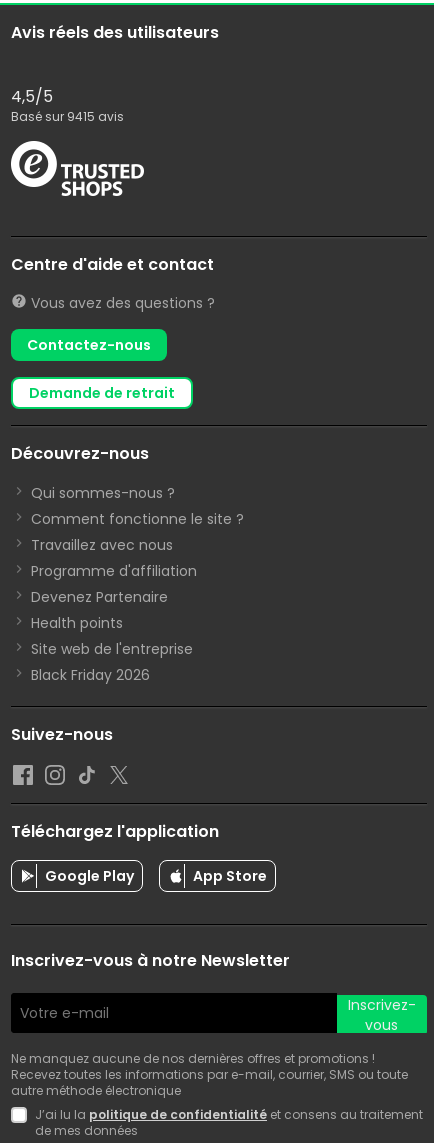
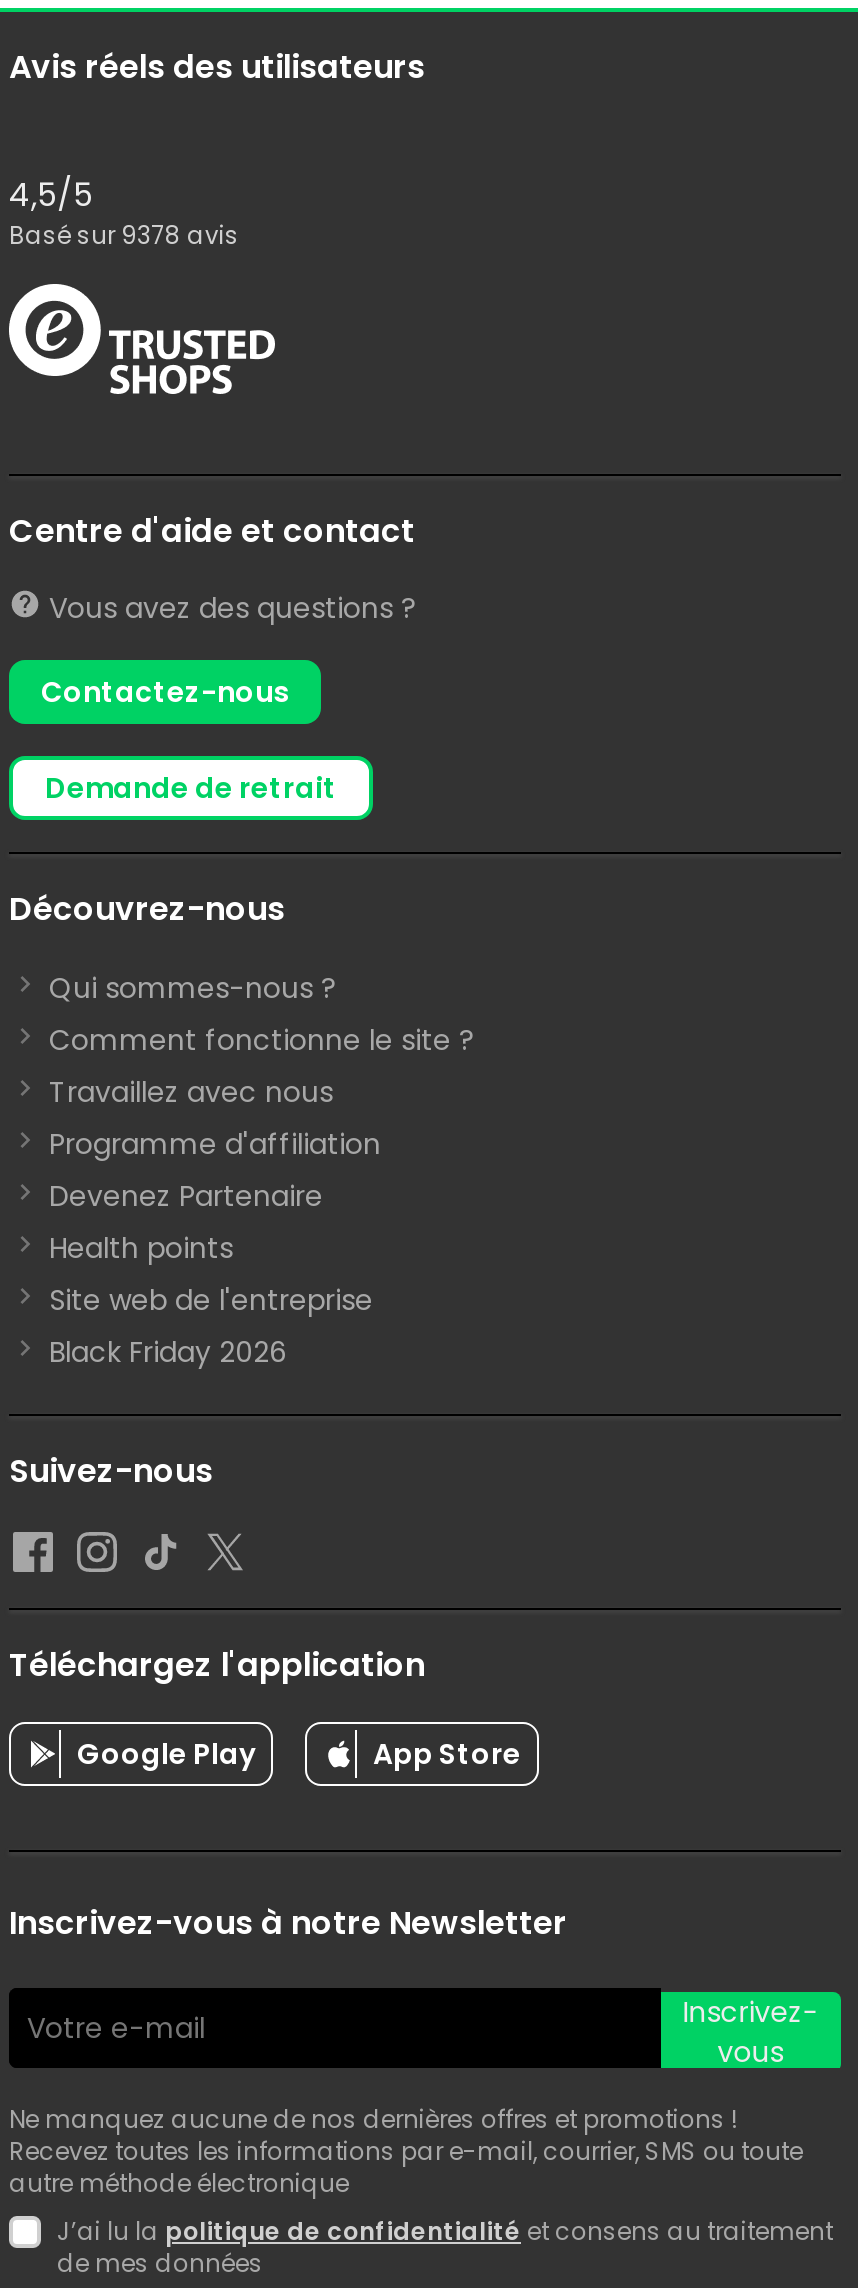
[11,107,124,124] Basé sur 9415 avis -> [9,217,239,251] Basé sur 9378 avis

